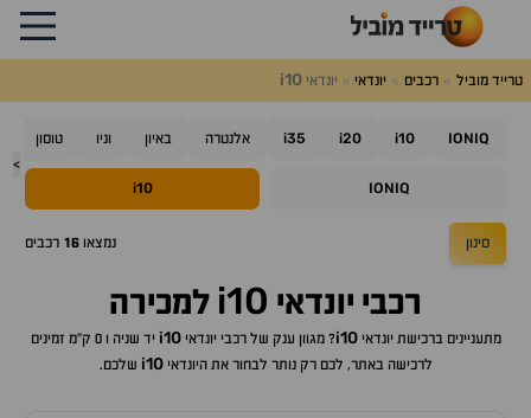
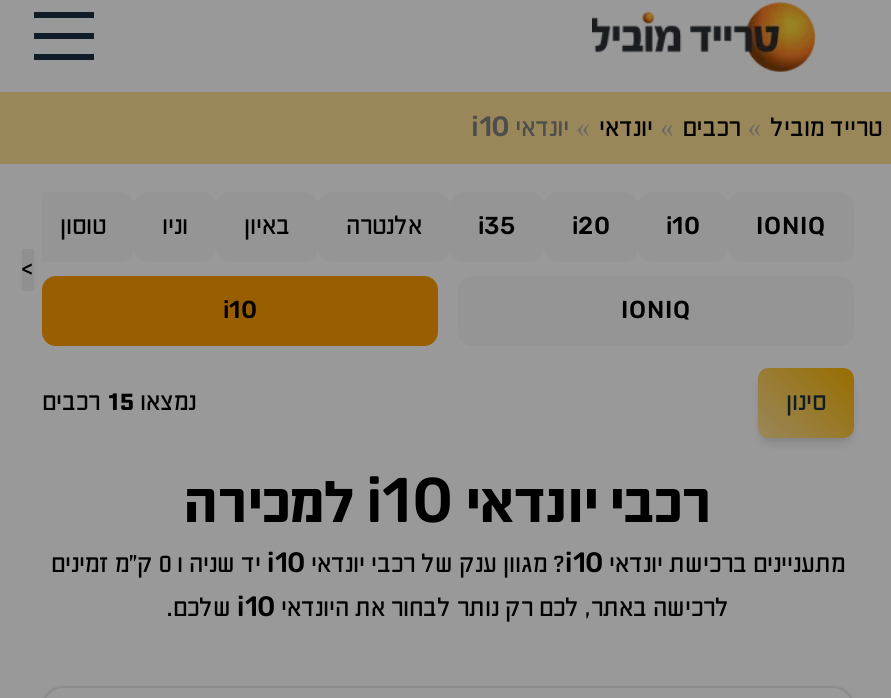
[25,235,116,250] נמצאו 16 רכבים -> [42,389,196,415] נמצאו 15 רכבים

